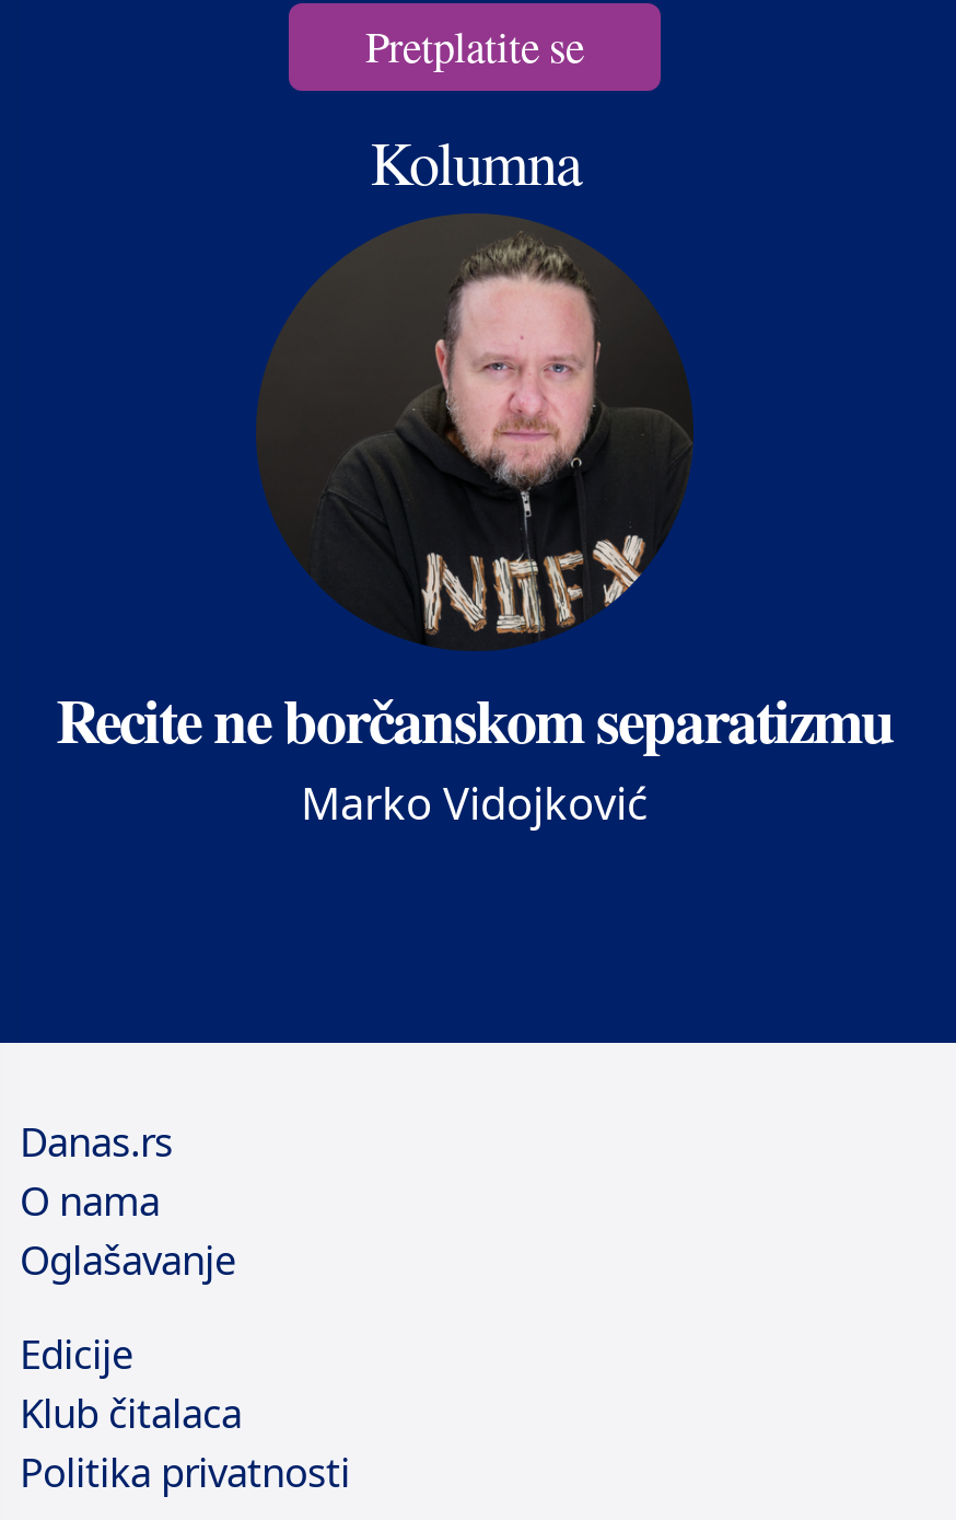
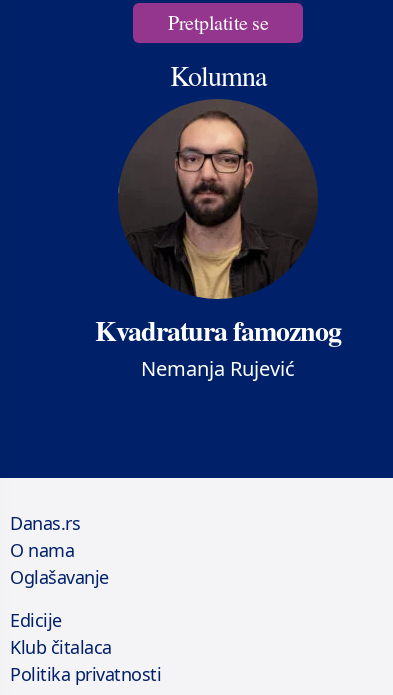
[56,247,894,833] [image] | Recite ne borčanskom separatizmu | Marko Vidojković -> [95,114,341,382] [image] | Kvadratura famoznog | Nemanja Rujević

